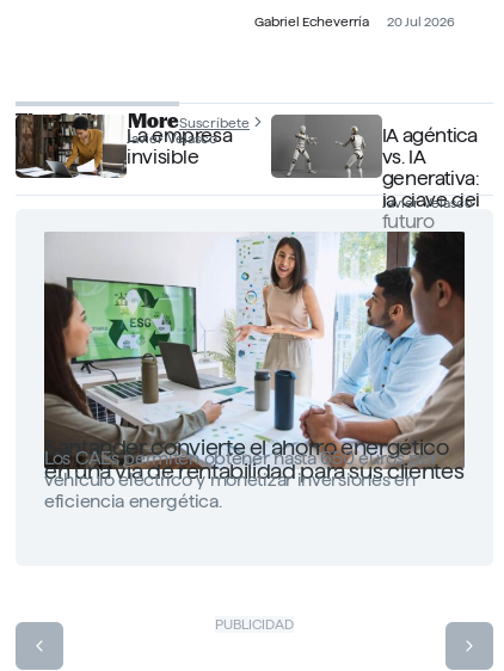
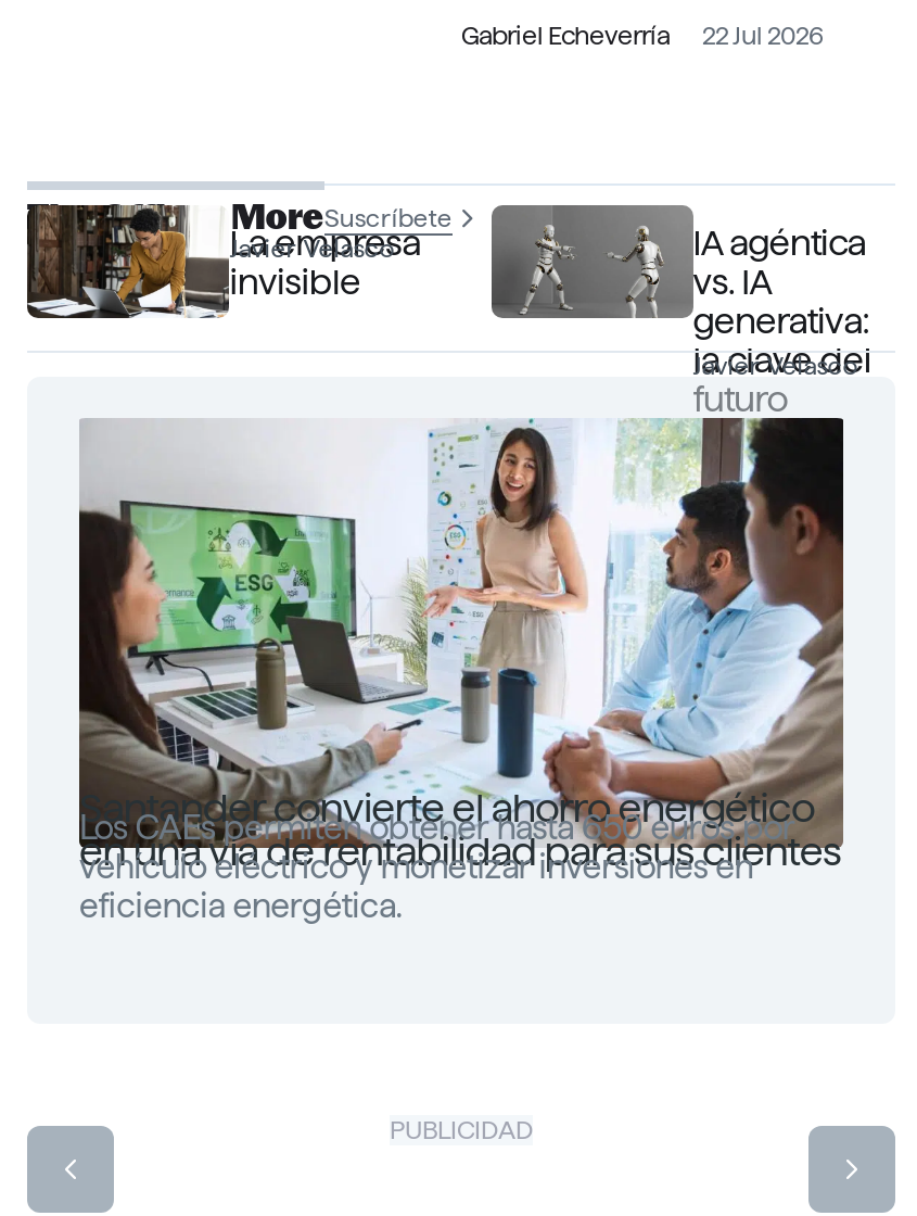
[254,14,455,29] Gabriel Echeverría 20 Jul 2026 -> [461,22,824,48] Gabriel Echeverría 22 Jul 2026

